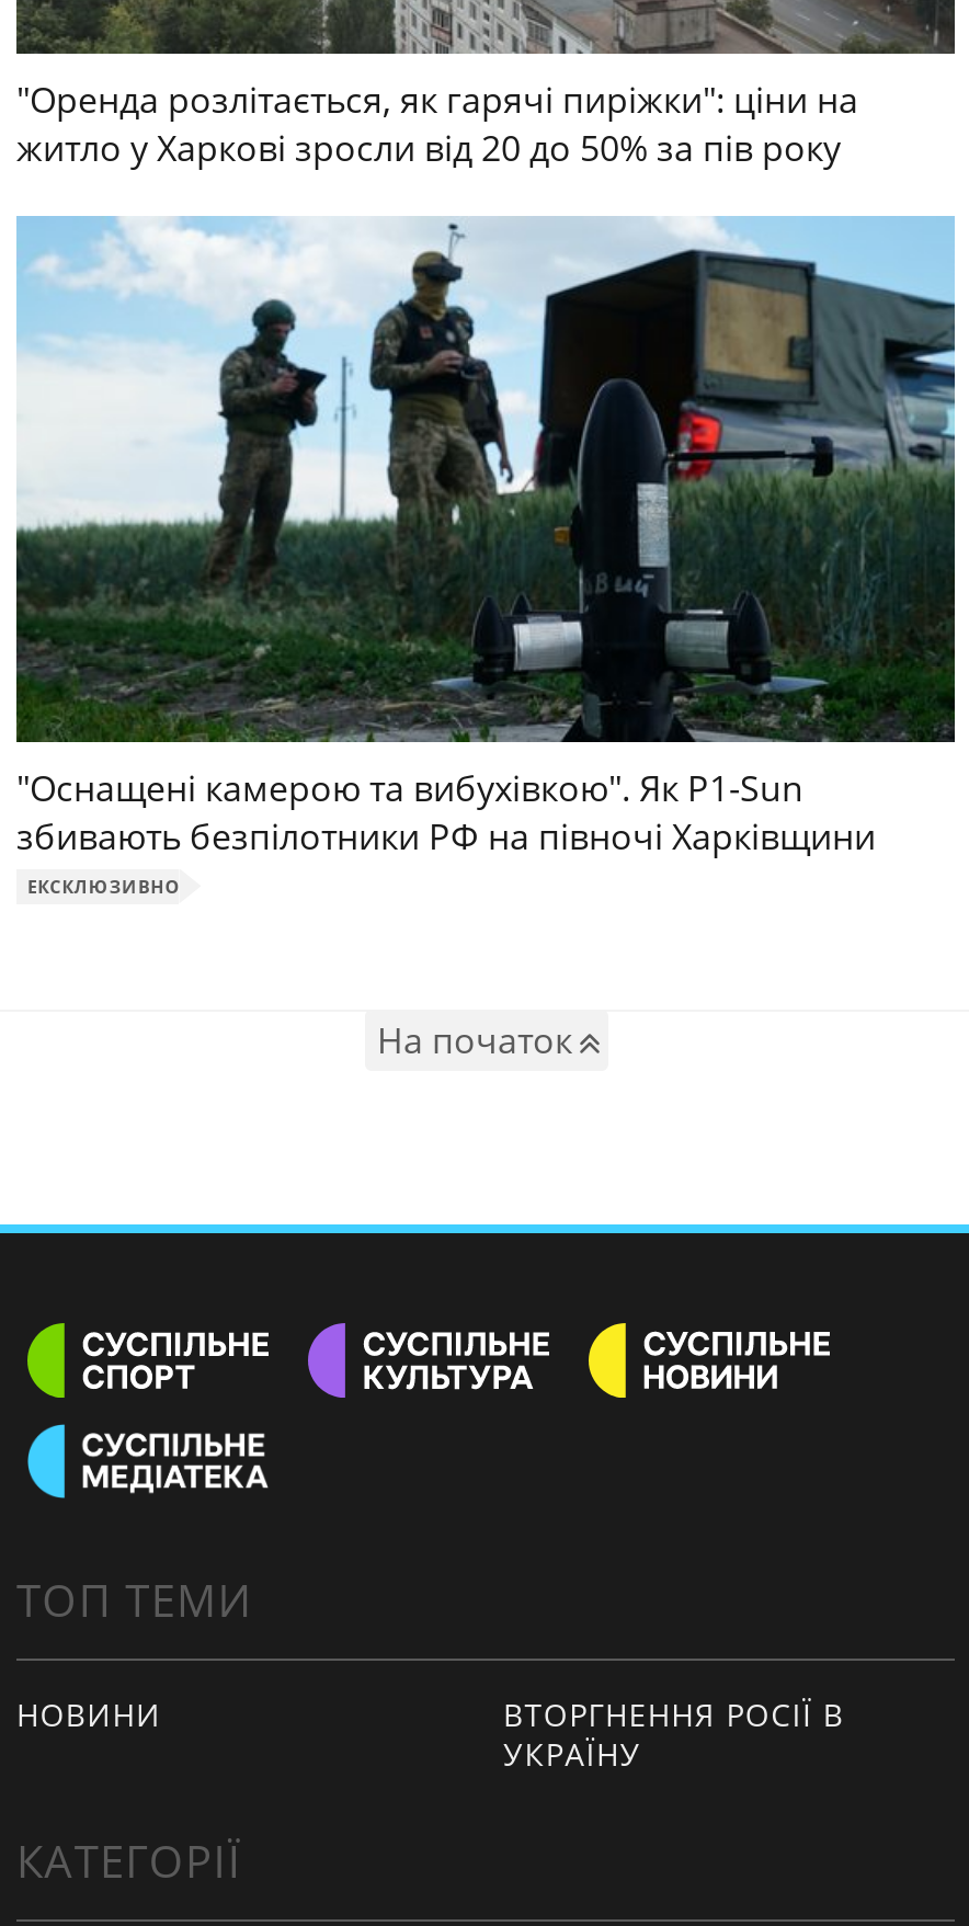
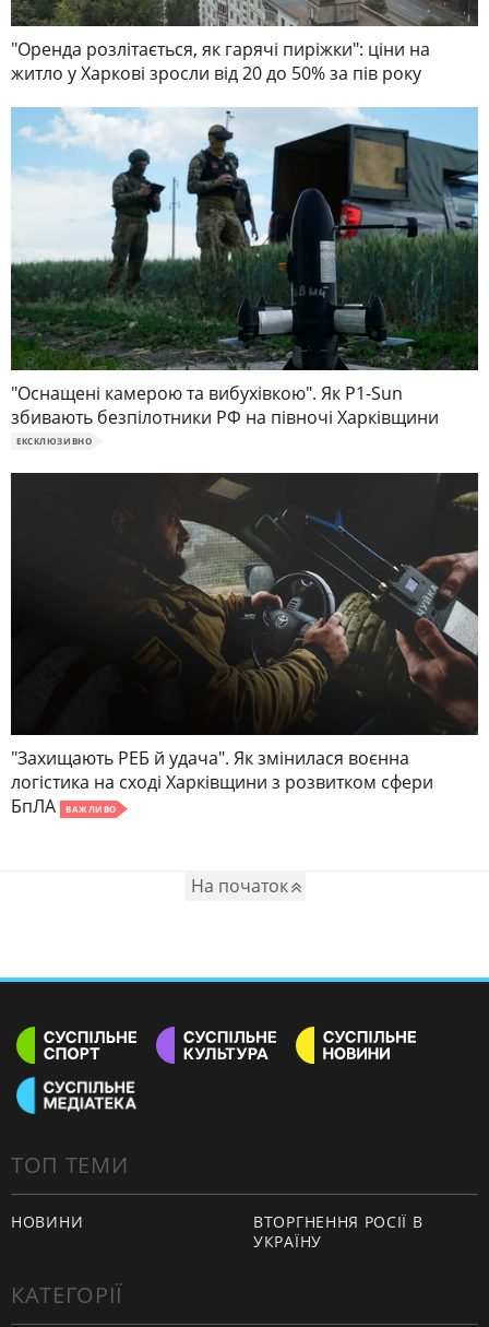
none -> [10,472,479,819] [image] | "Захищають РЕБ й удача". Як змінилася воєнна | логістика на сході Харківщини з розвитком сфери | БпЛА | ВАЖЛИВО

